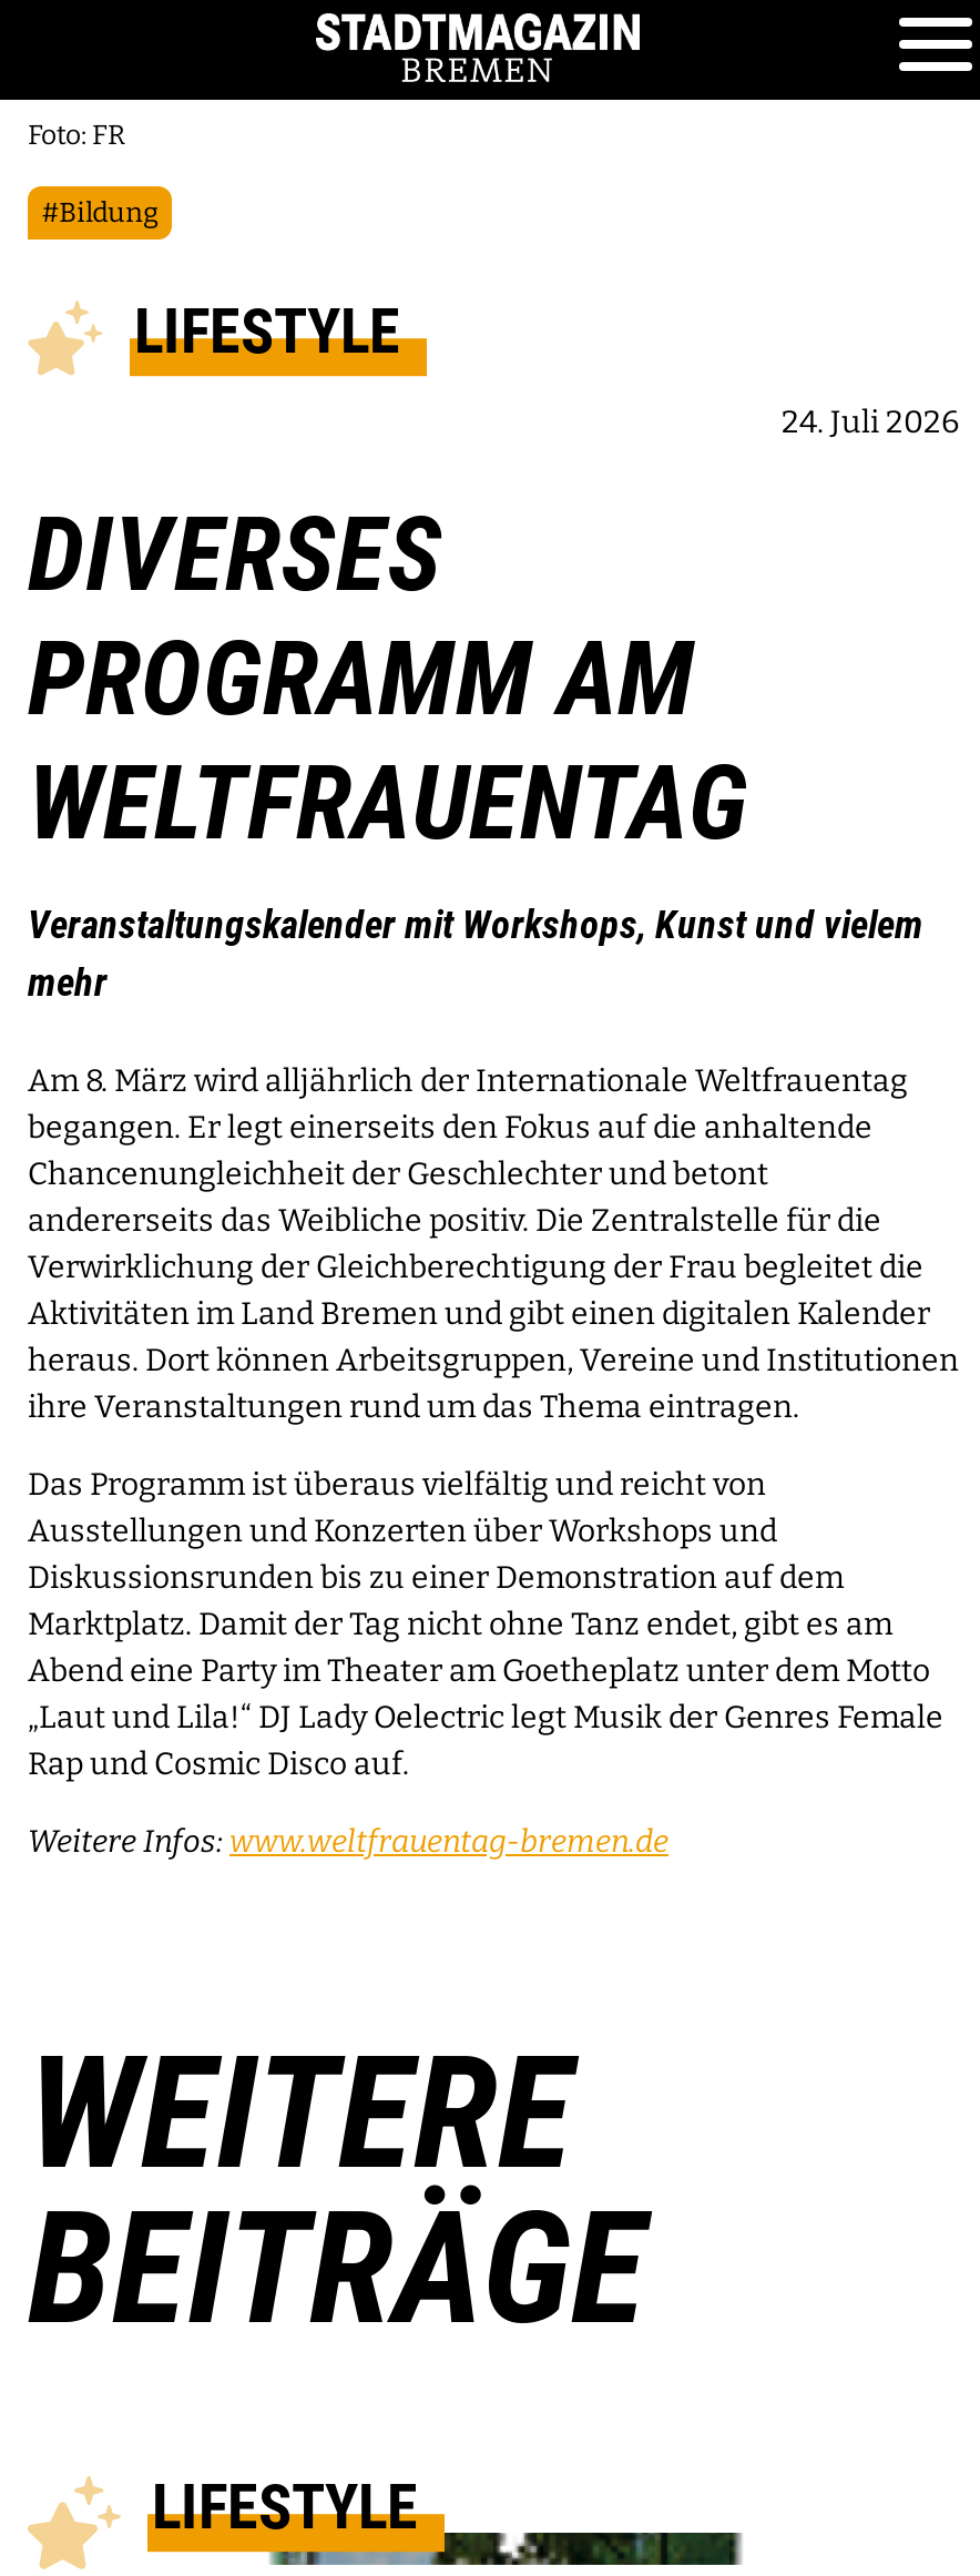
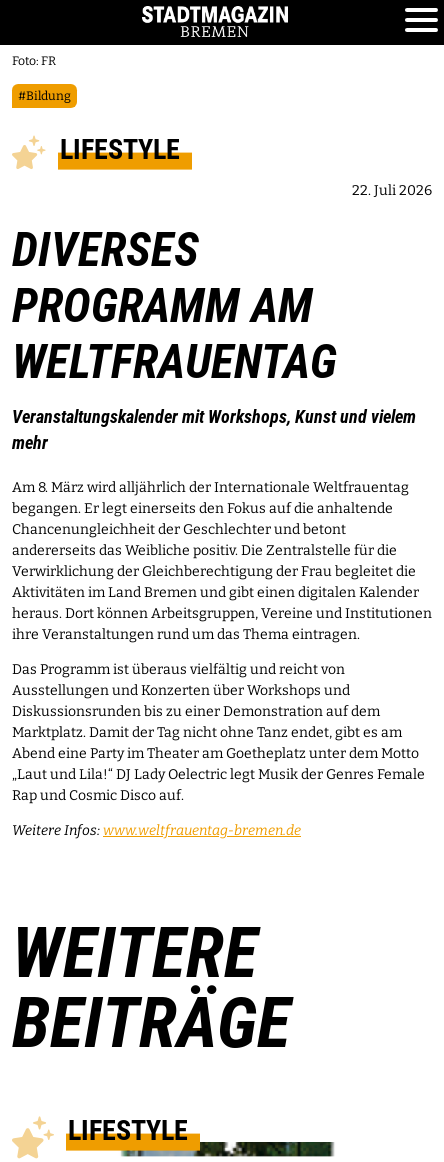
[782,403,959,440] 24. Juli 2026 -> [352,182,432,199] 22. Juli 2026

